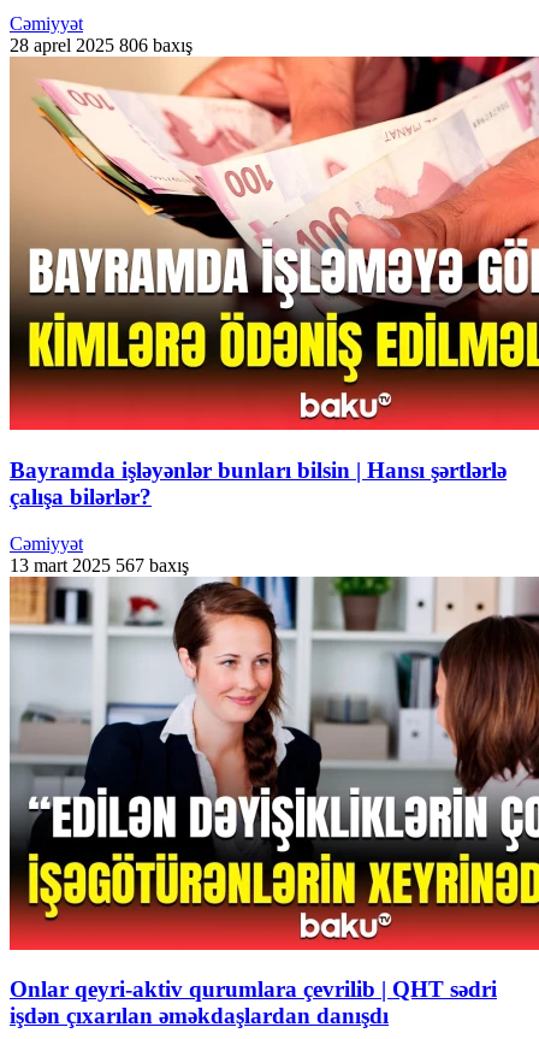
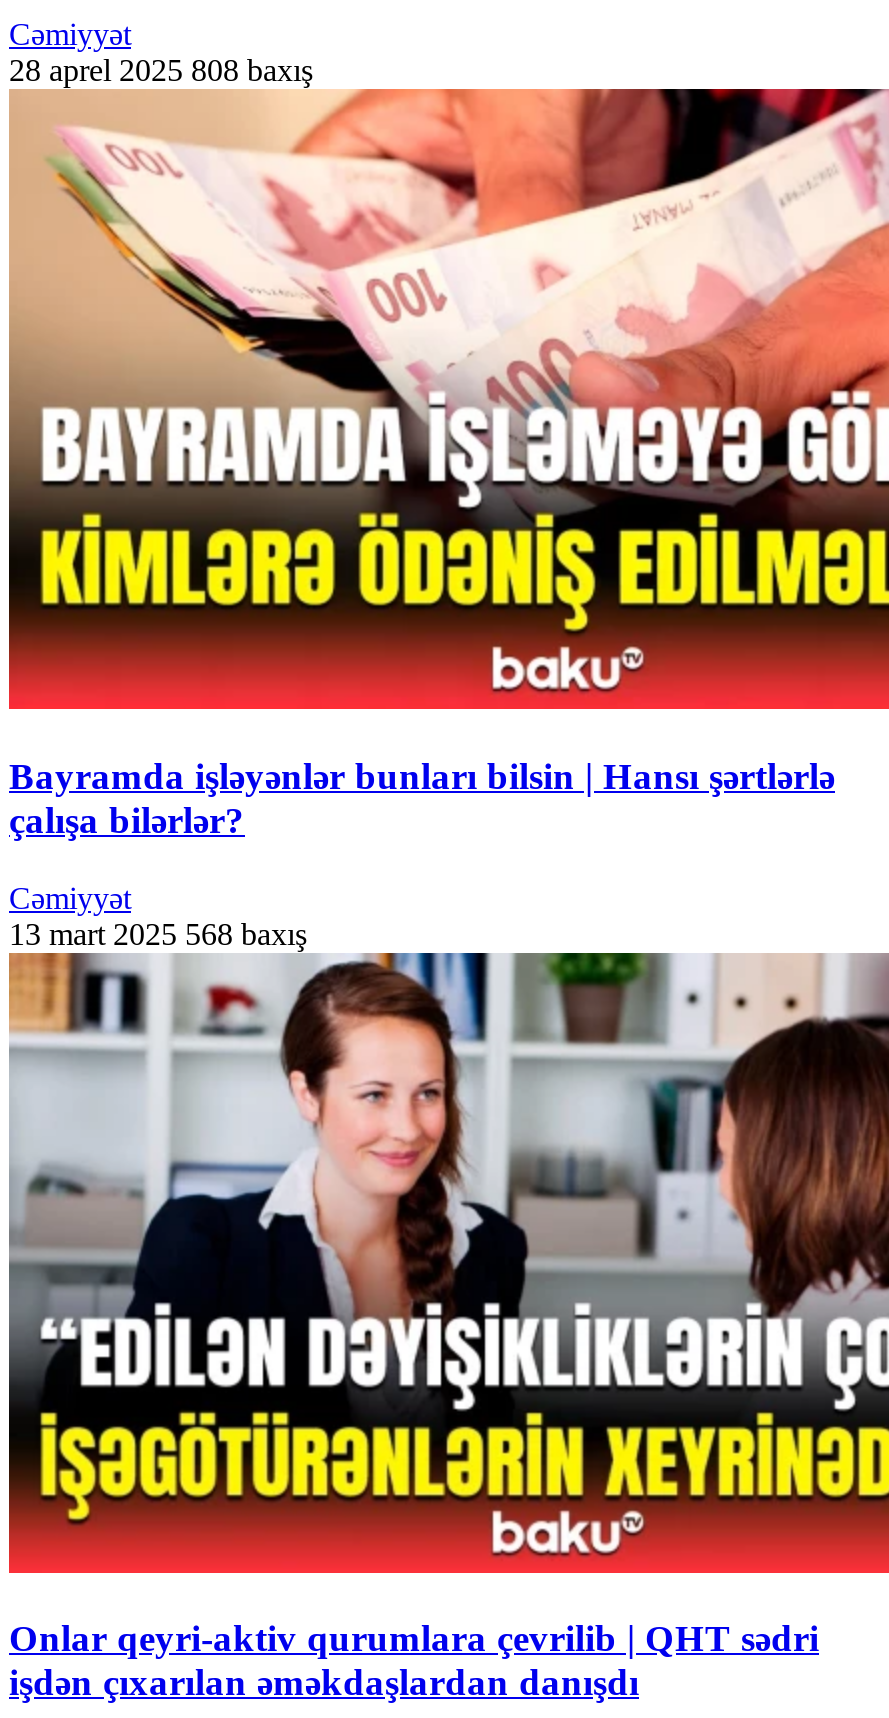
[10,35,192,56] 28 aprel 2025 806 baxış -> [9,53,313,87] 28 aprel 2025 808 baxış
[10,554,189,575] 13 mart 2025 567 baxış -> [9,916,307,950] 13 mart 2025 568 baxış

